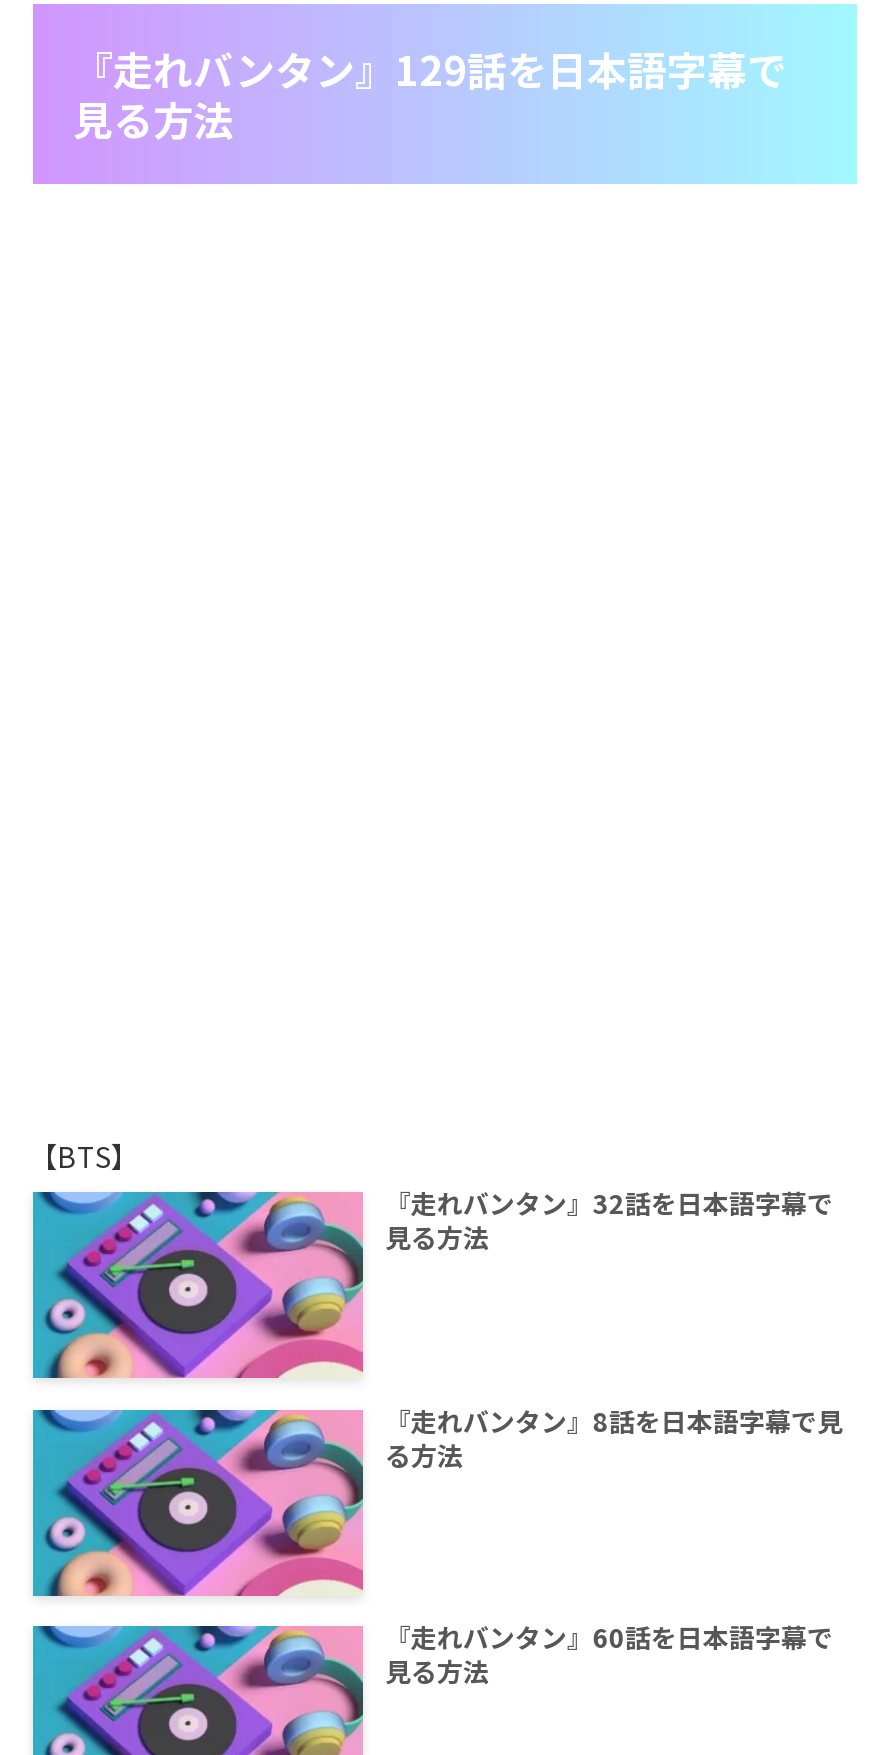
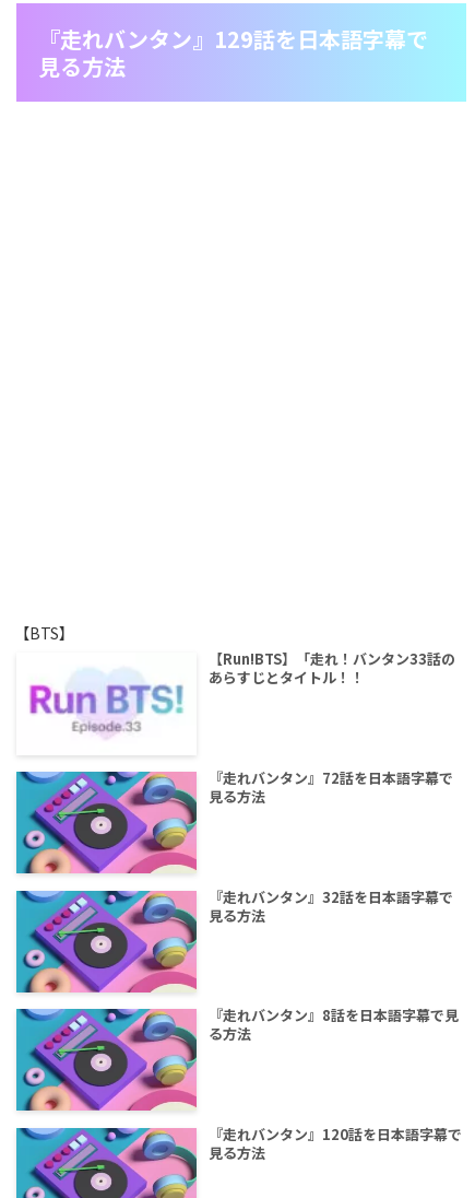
none -> [28,648,455,739] [image] | 【Run!BTS】「走れ！バンタン33話の | あらすじとタイトル！！
none -> [208,768,453,807] 『走れバンタン』72話を日本語字幕で | 見る方法
[385,1618,833,1656] 『走れバンタン』60話を日本語字幕で -> [208,1124,462,1144] 『走れバンタン』120話を日本語字幕で

